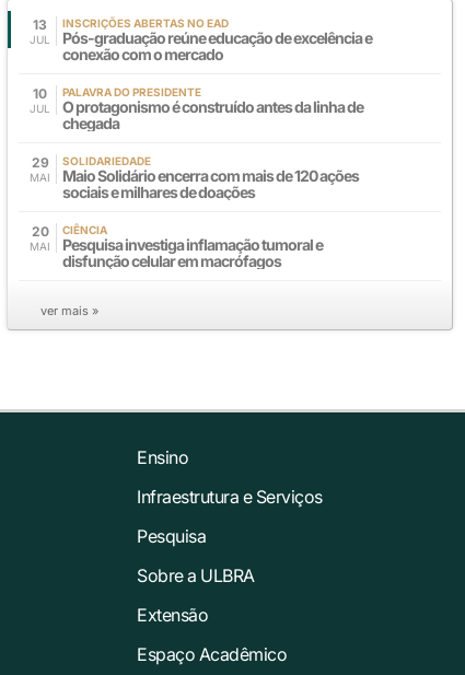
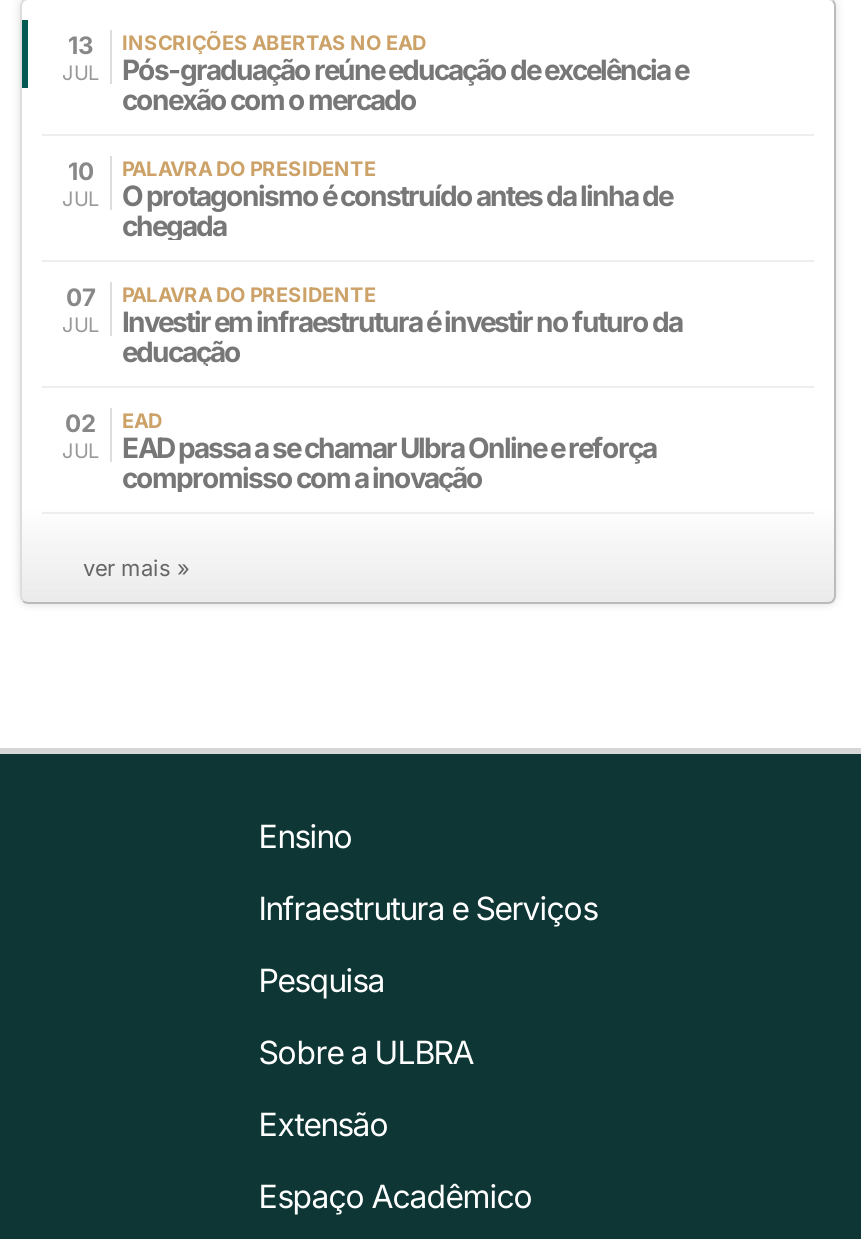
[30,154,50,184] 29 | MAI -> [62,282,100,336] 07 | JUL
[62,154,359,201] SOLIDARIEDADE | Maio Solidário encerra com mais de 120 ações | sociais e milhares de doações -> [122,282,682,368] PALAVRA DO PRESIDENTE | Investir em infraestrutura é investir no futuro da | educação
[30,223,50,253] 20 | MAI -> [62,408,100,462] 02 | JUL
[62,223,323,270] CIÊNCIA | Pesquisa investiga inflamação tumoral e | disfunção celular em macrófagos -> [122,408,656,494] EAD | EAD passa a se chamar Ulbra Online e reforça | compromisso com a inovação

